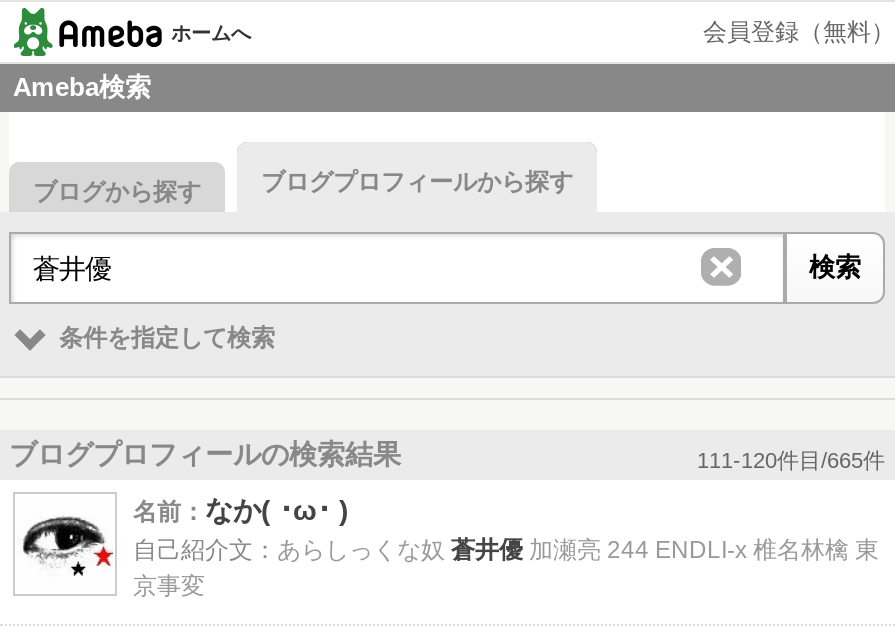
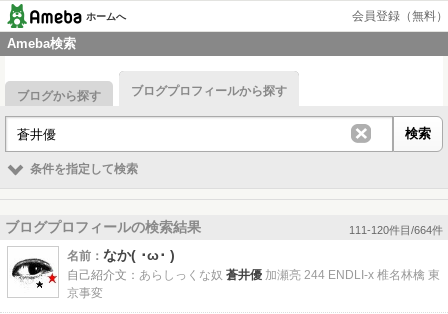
[697,448,885,472] 111-120件目/665件 -> [349,224,443,236] 111-120件目/664件

